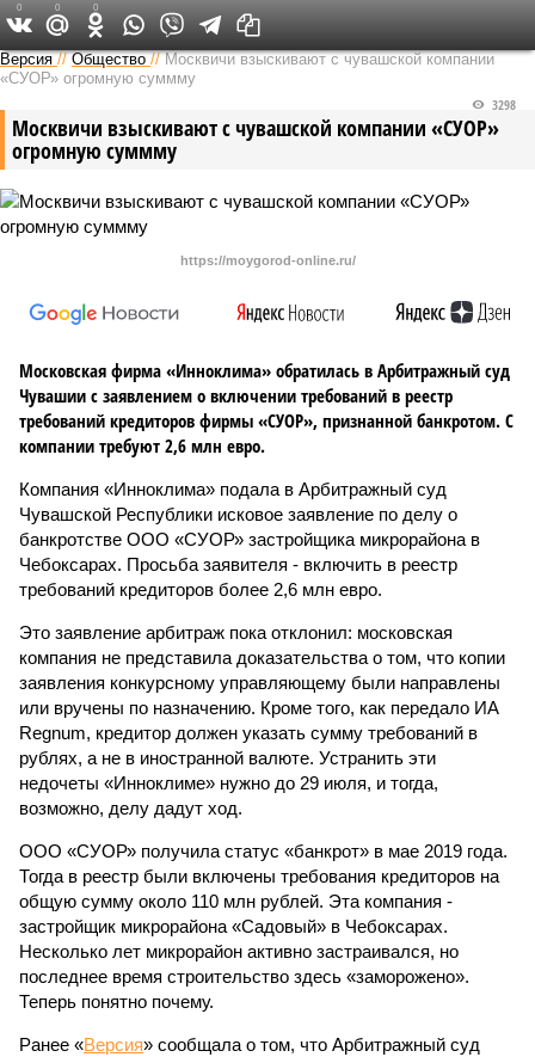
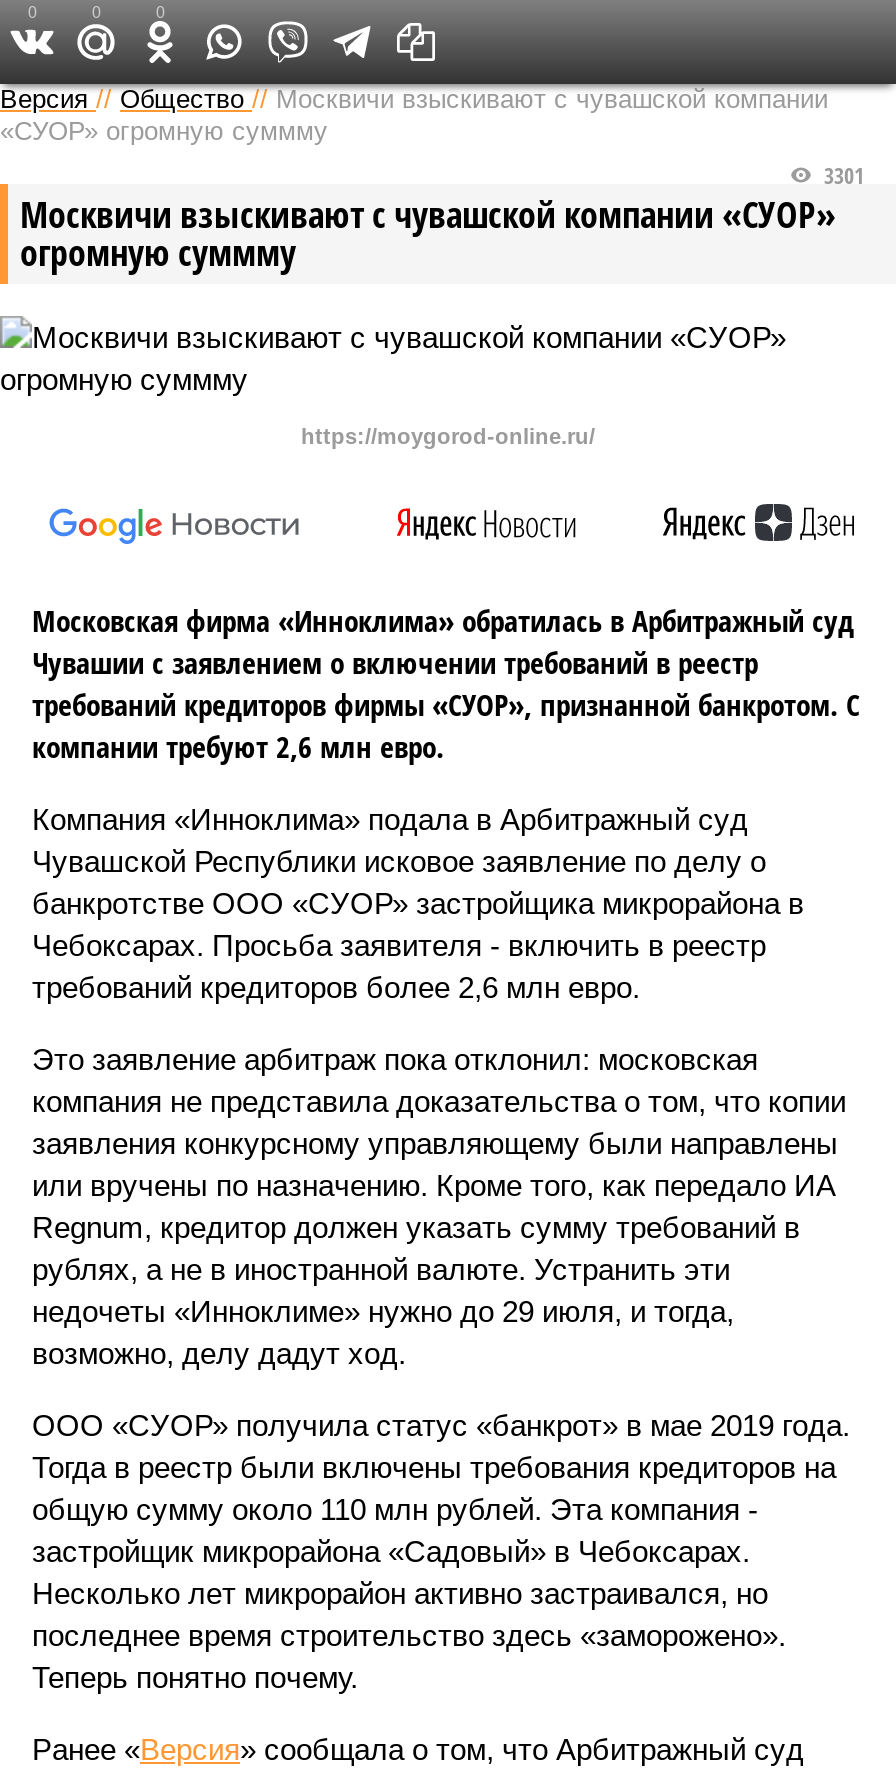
[488,96,516,113] 3298 -> [818,160,864,190] 3301

